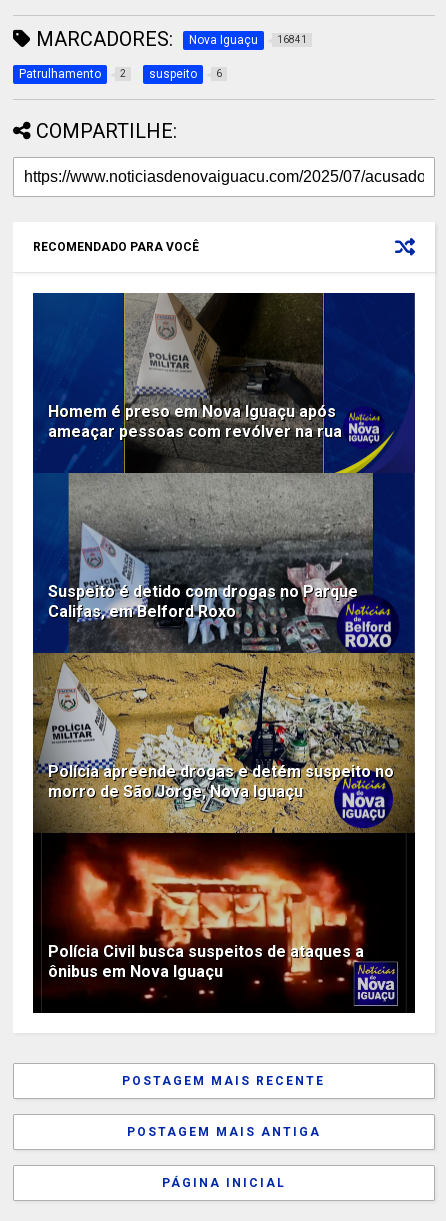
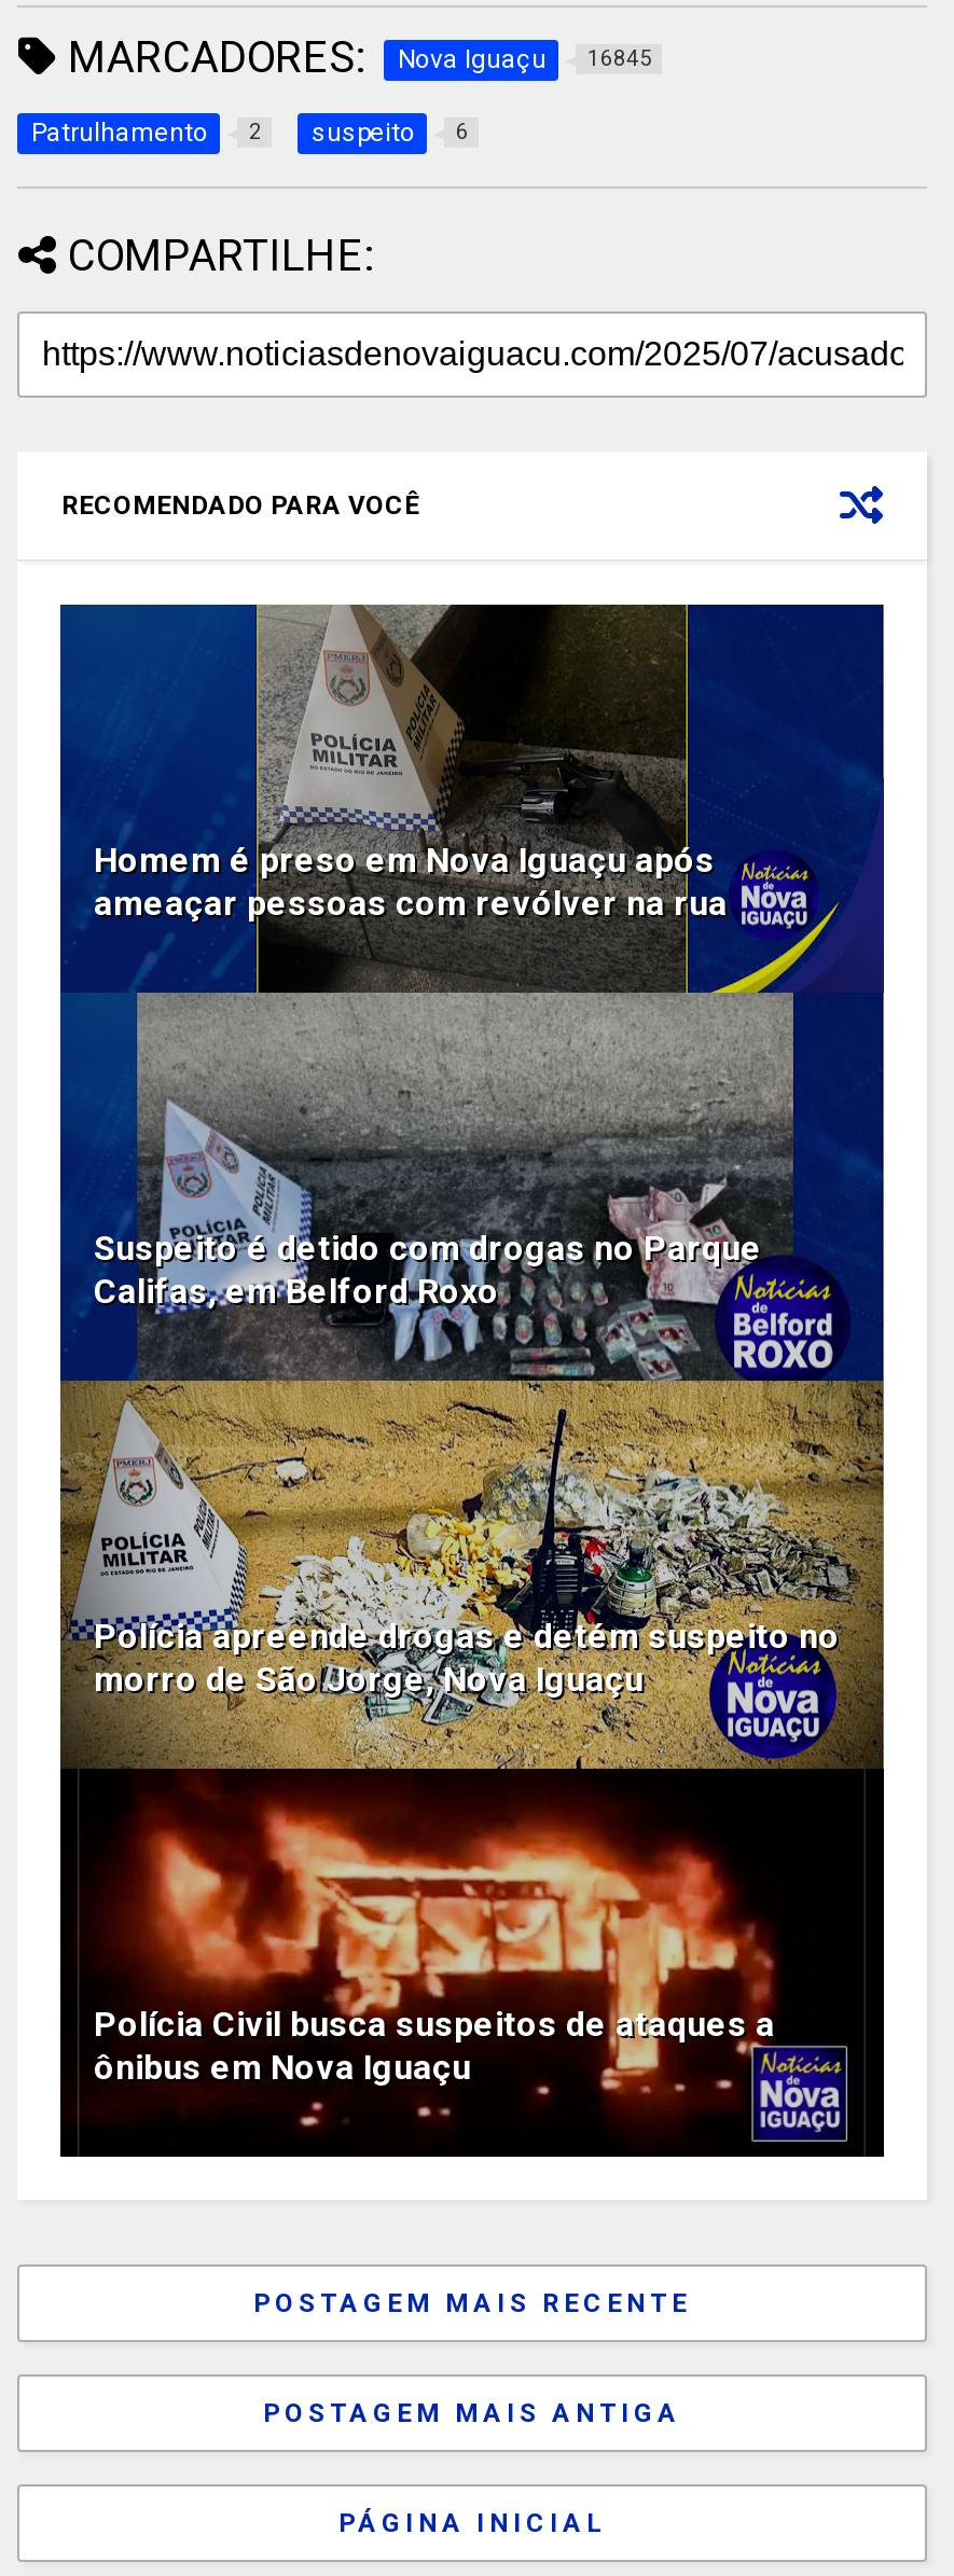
[31,27,307,51] MARCADORES: Nova Iguaçu 16841 -> [57,31,652,83] MARCADORES: Nova Iguaçu 16845

